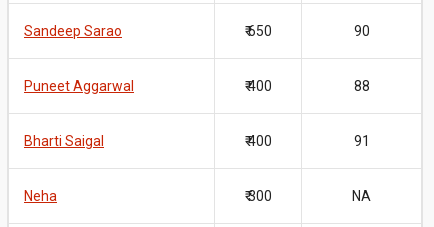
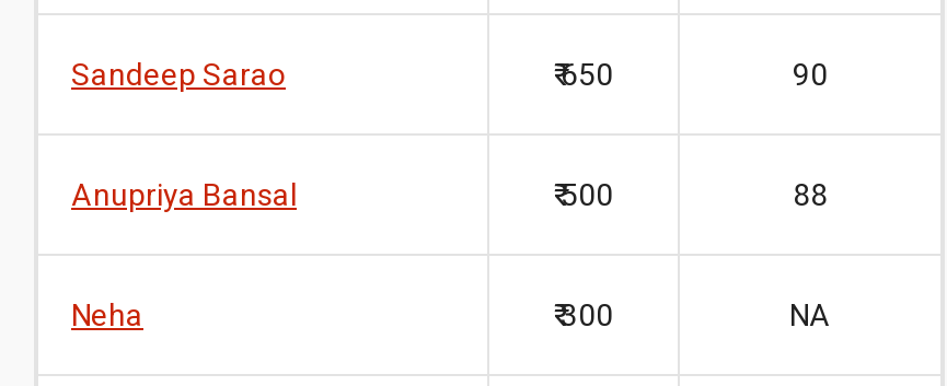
[24,78,271,94] Puneet Aggarwal | ₹ 400 -> [71,177,613,212] Anupriya Bansal | ₹ 500
[24,133,369,149] Bharti Saigal | ₹ 400 | 91 -> none

